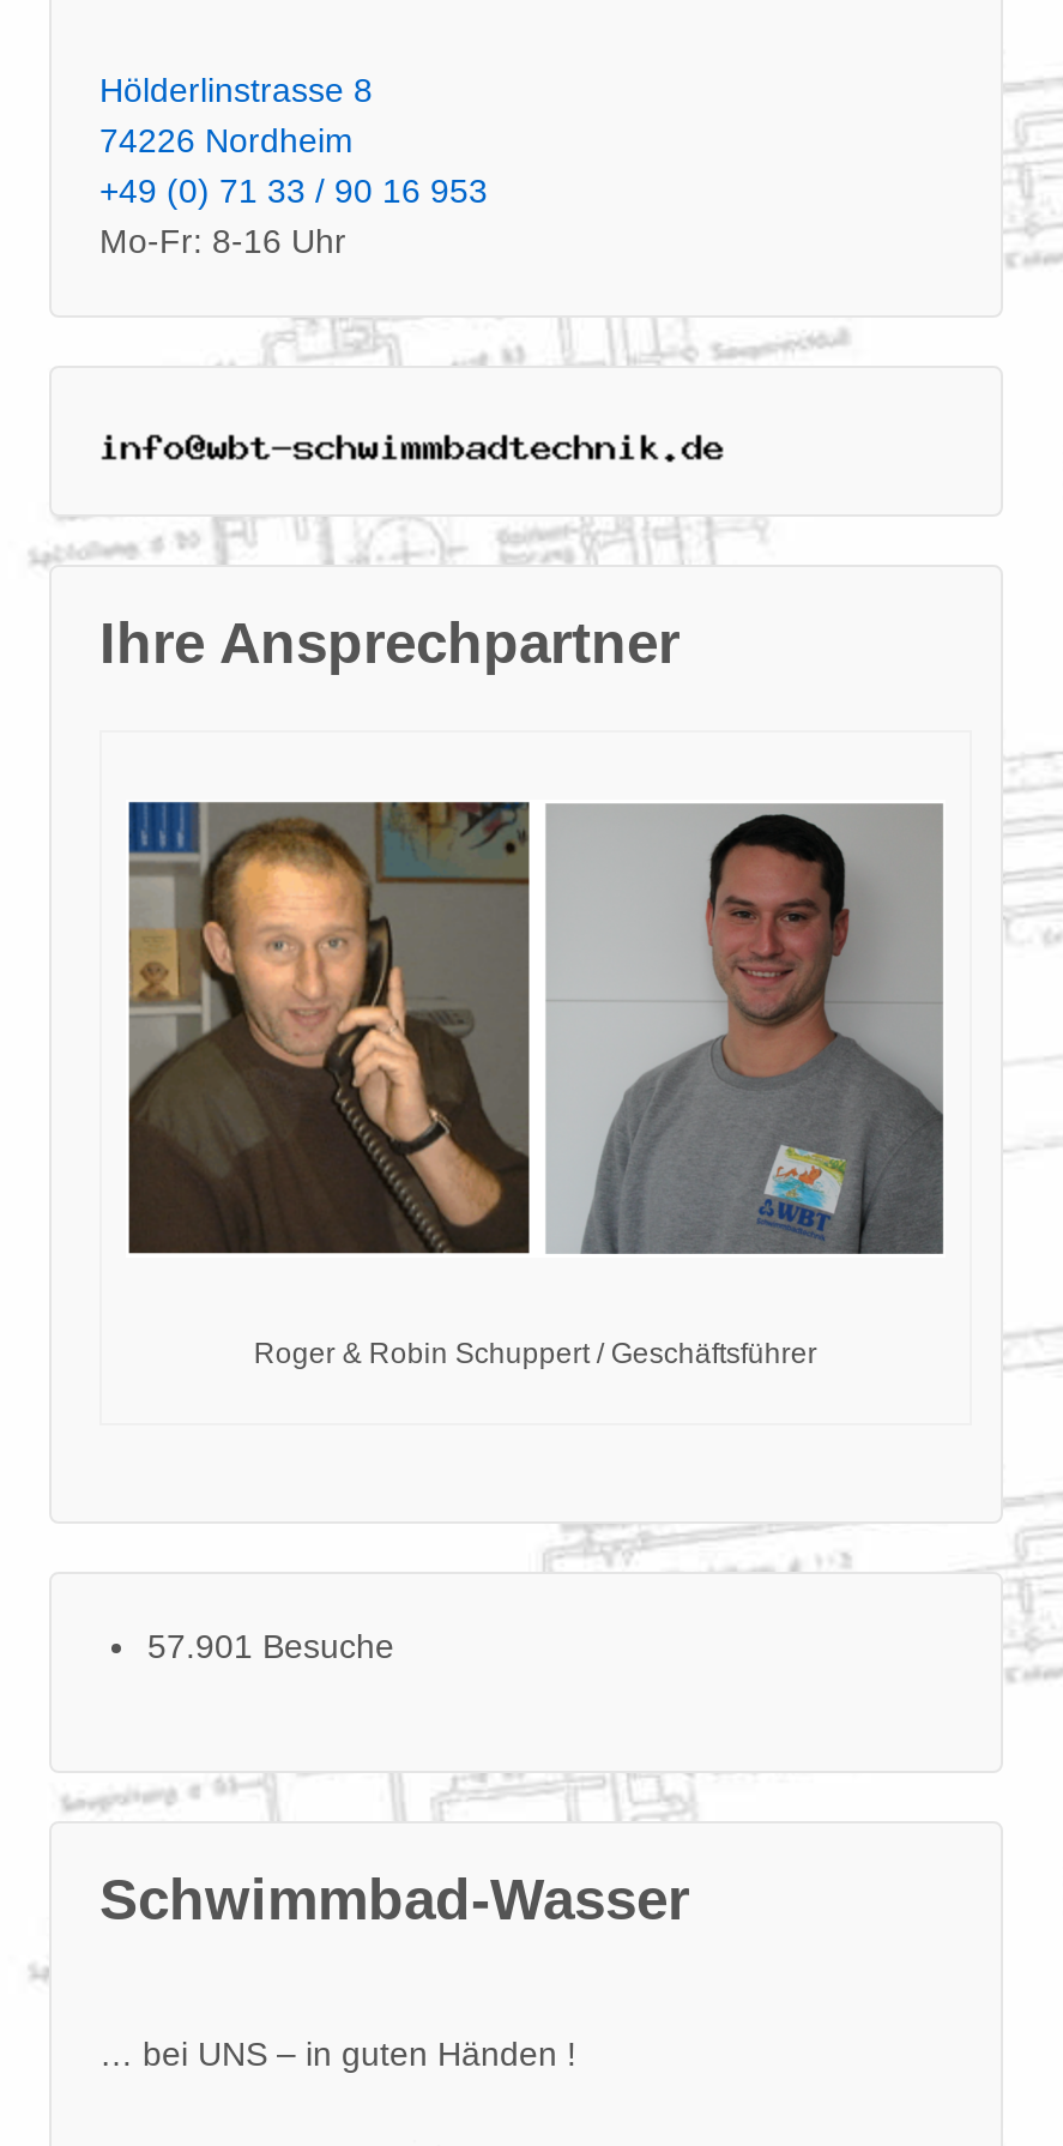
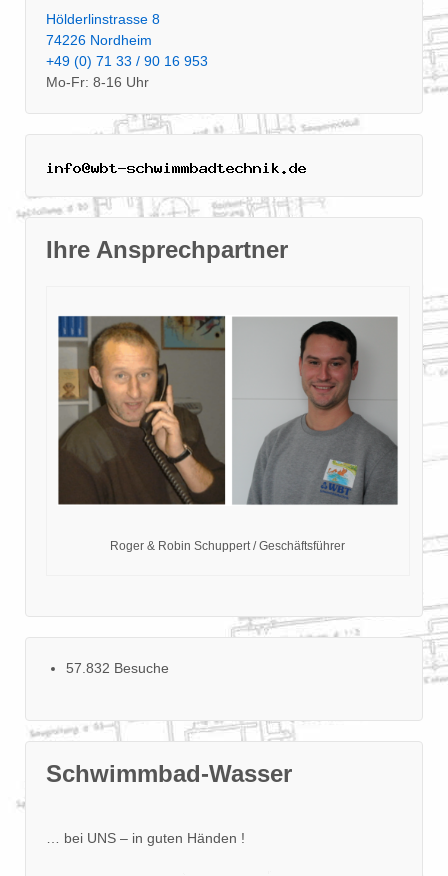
[147,1628,394,1667] 57.901 Besuche -> [66,660,169,676] 57.832 Besuche

